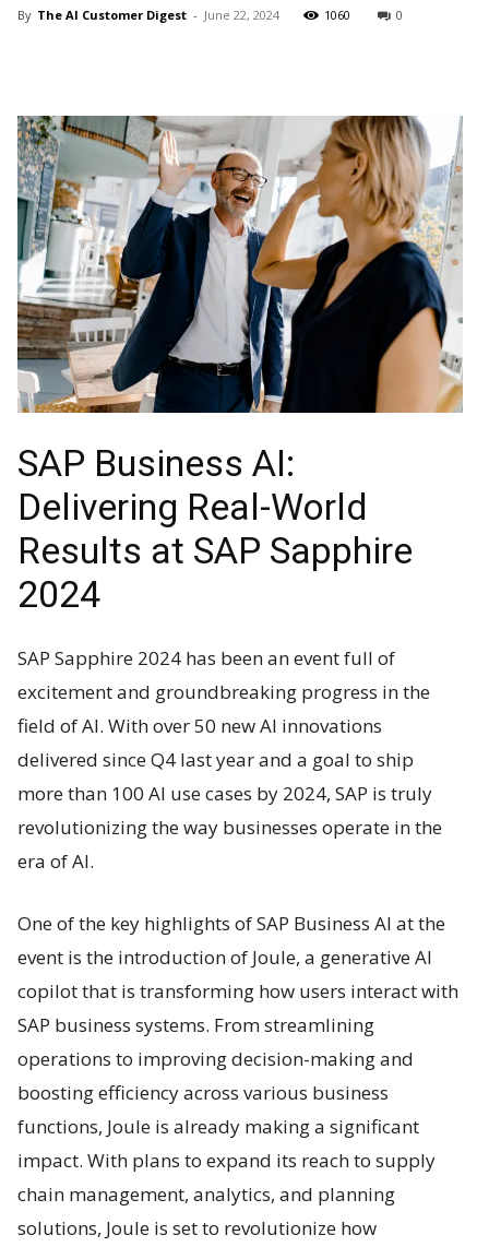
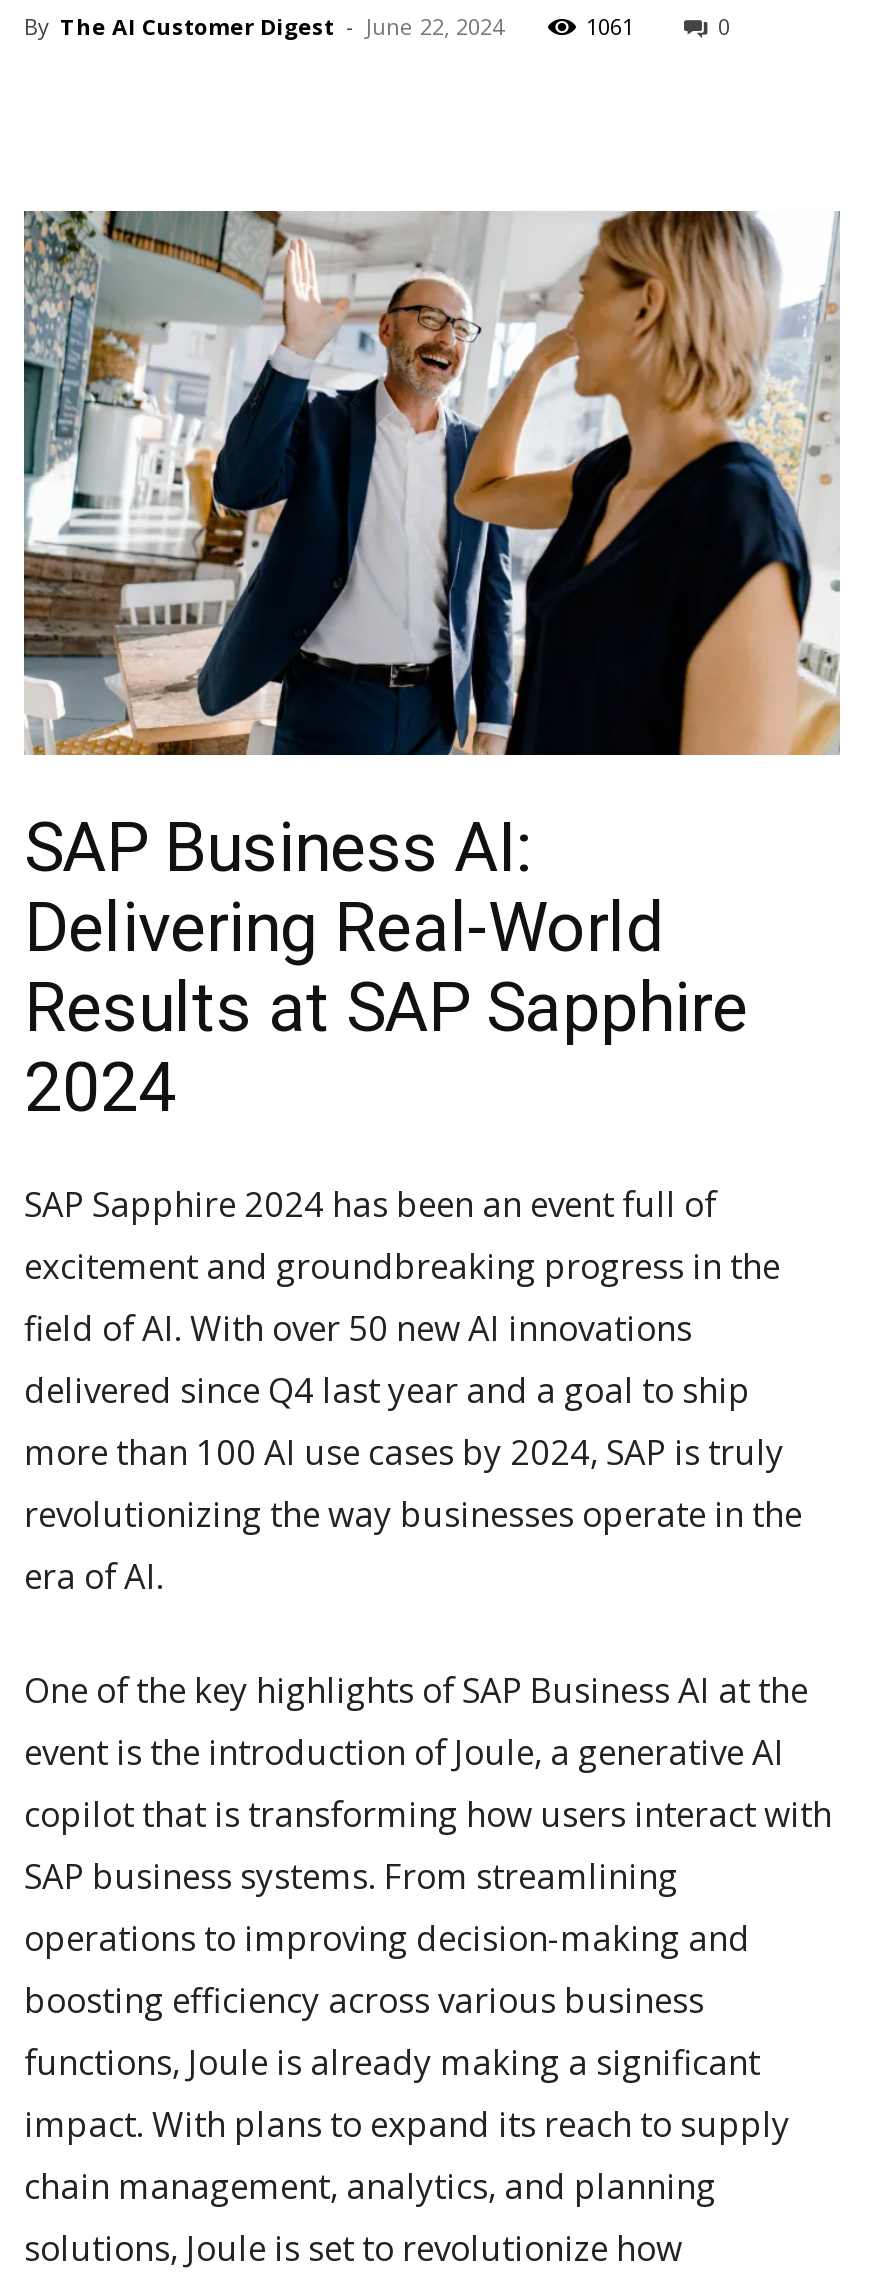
[324,7,350,23] 1060 -> [586,11,634,41] 1061

